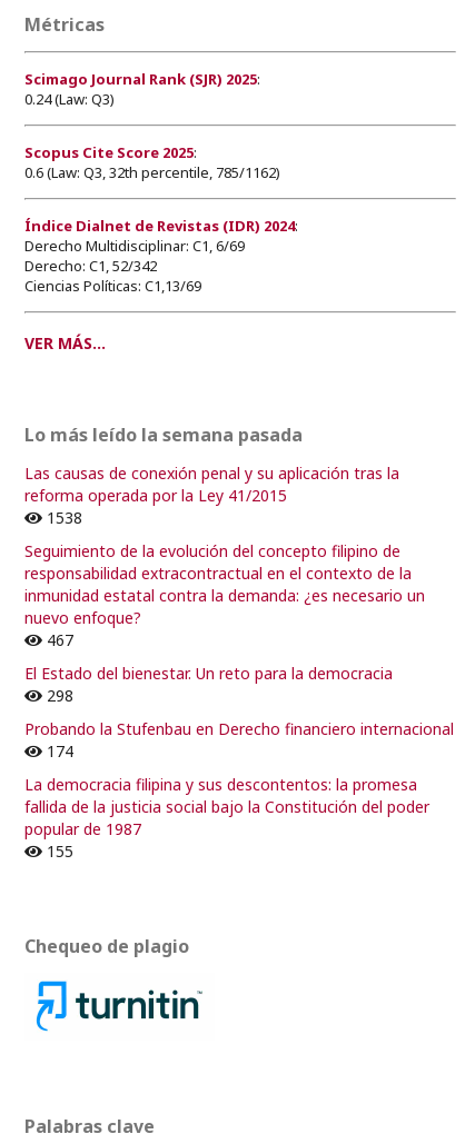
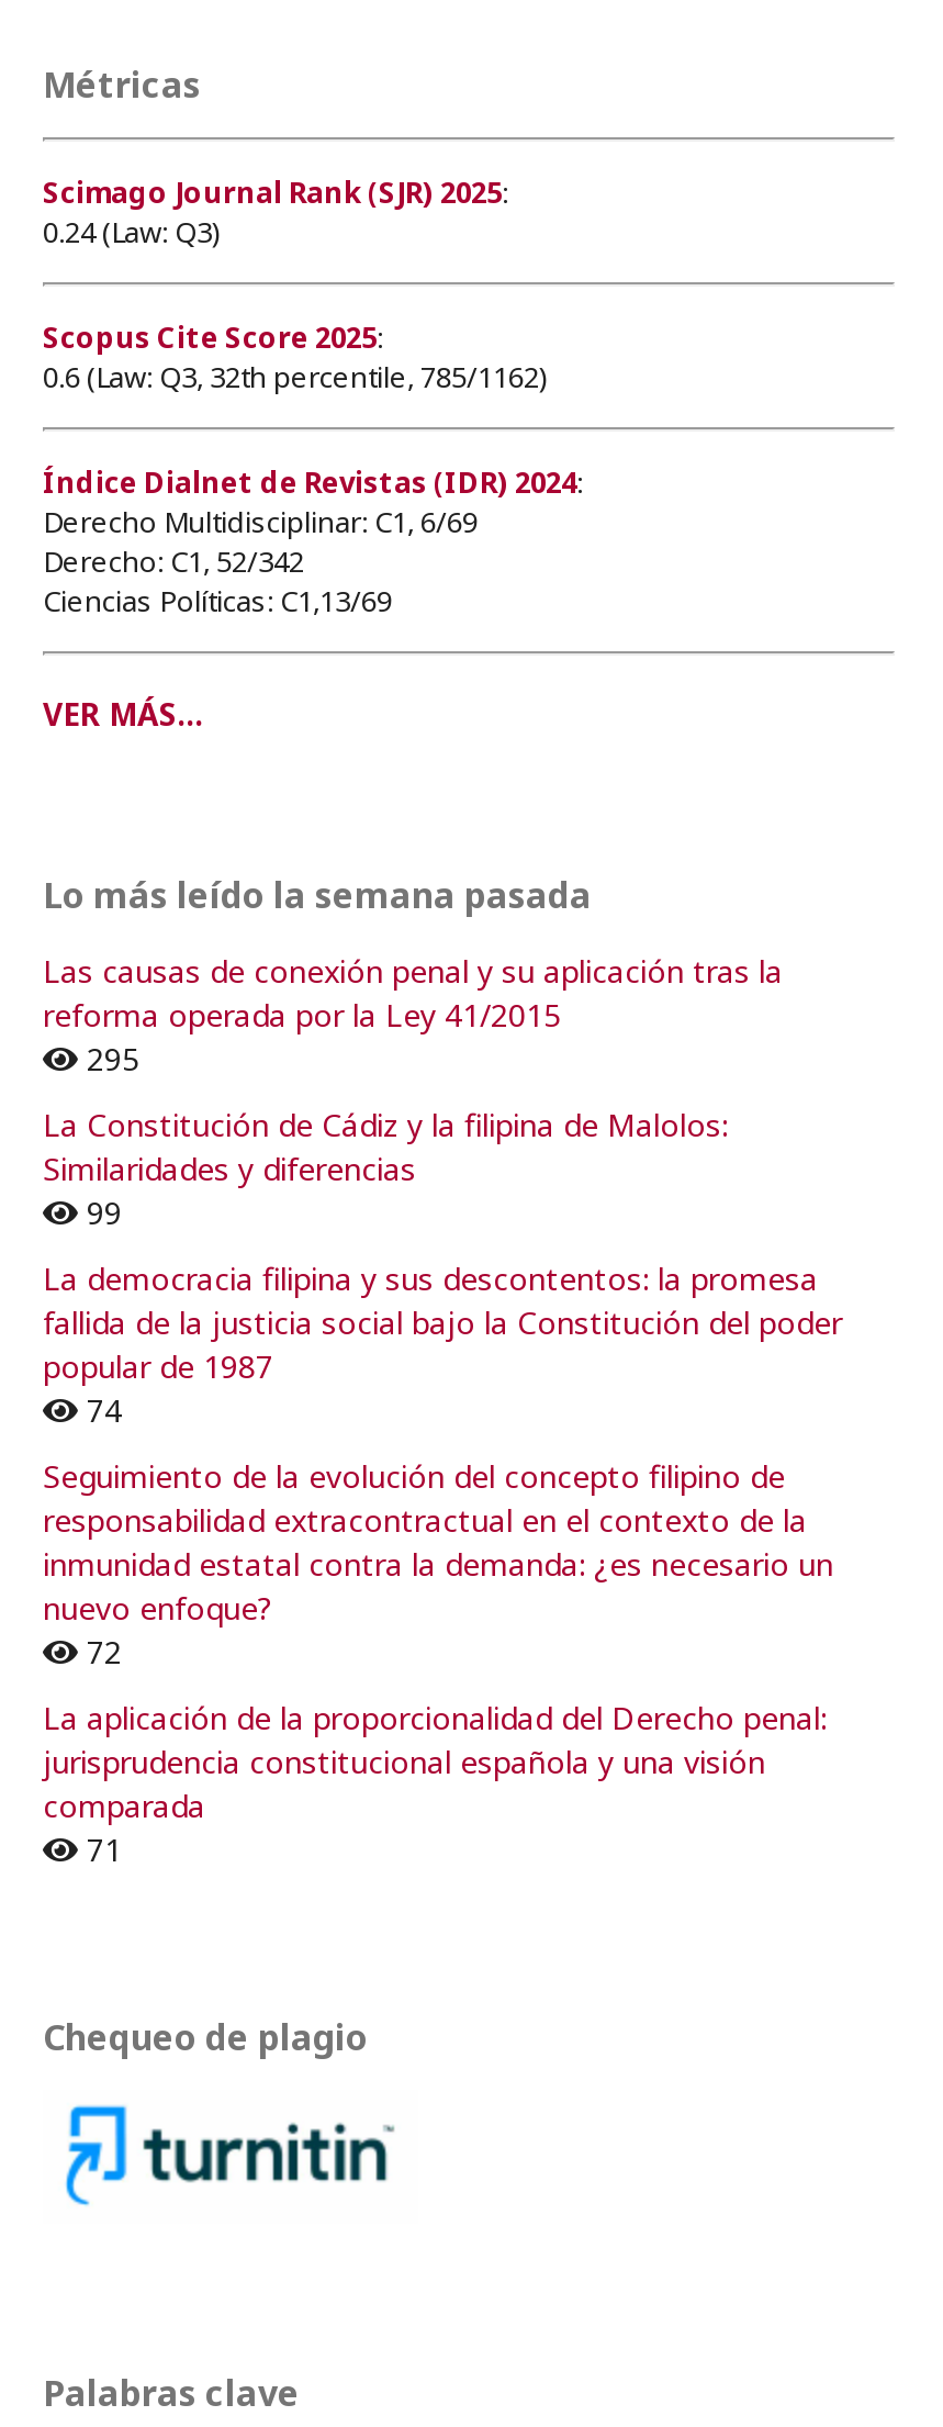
[42,507,82,528] 1538 -> [43,1038,728,1431] 295 | La Constitución de Cádiz y la filipina de Malolos: | Similaridades y diferencias | 99 | 74
moved [24,541,425,628] -> [43,1456,833,1629]: Seguimiento de la evolución del concepto filipino de | responsabilidad extracontractual en el contexto de la | inmunidad estatal contra la demanda: ¿es necesario un | nuevo enfoque?
[24,629,454,862] 467 | El Estado del bienestar. Un reto para la democracia | 298 | Probando la Stufenbau en Derecho financiero internacional | 174 | 155 -> [43,1631,827,1871] 72 | La aplicación de la proporcionalidad del Derecho penal: | jurisprudencia constitucional española y una visión | comparada | 71
moved [24,774,429,840] -> [43,1258,842,1387]: La democracia filipina y sus descontentos: la promesa | fallida de la justicia social bajo la Constitución del poder | popular de 1987

